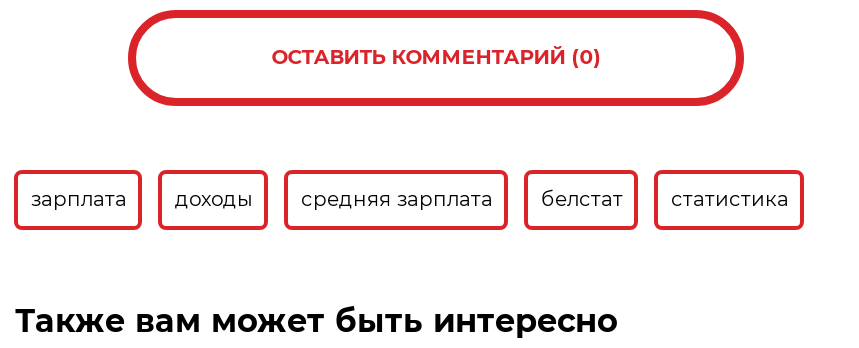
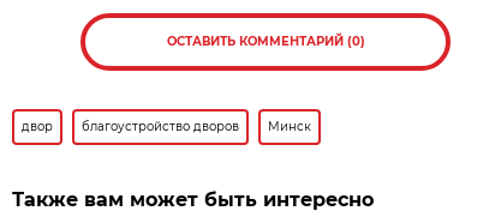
[31,186,789,212] зарплата | доходы | средняя зарплата | белстат | статистика -> [22,119,312,134] двор | благоустройство дворов | Минск

